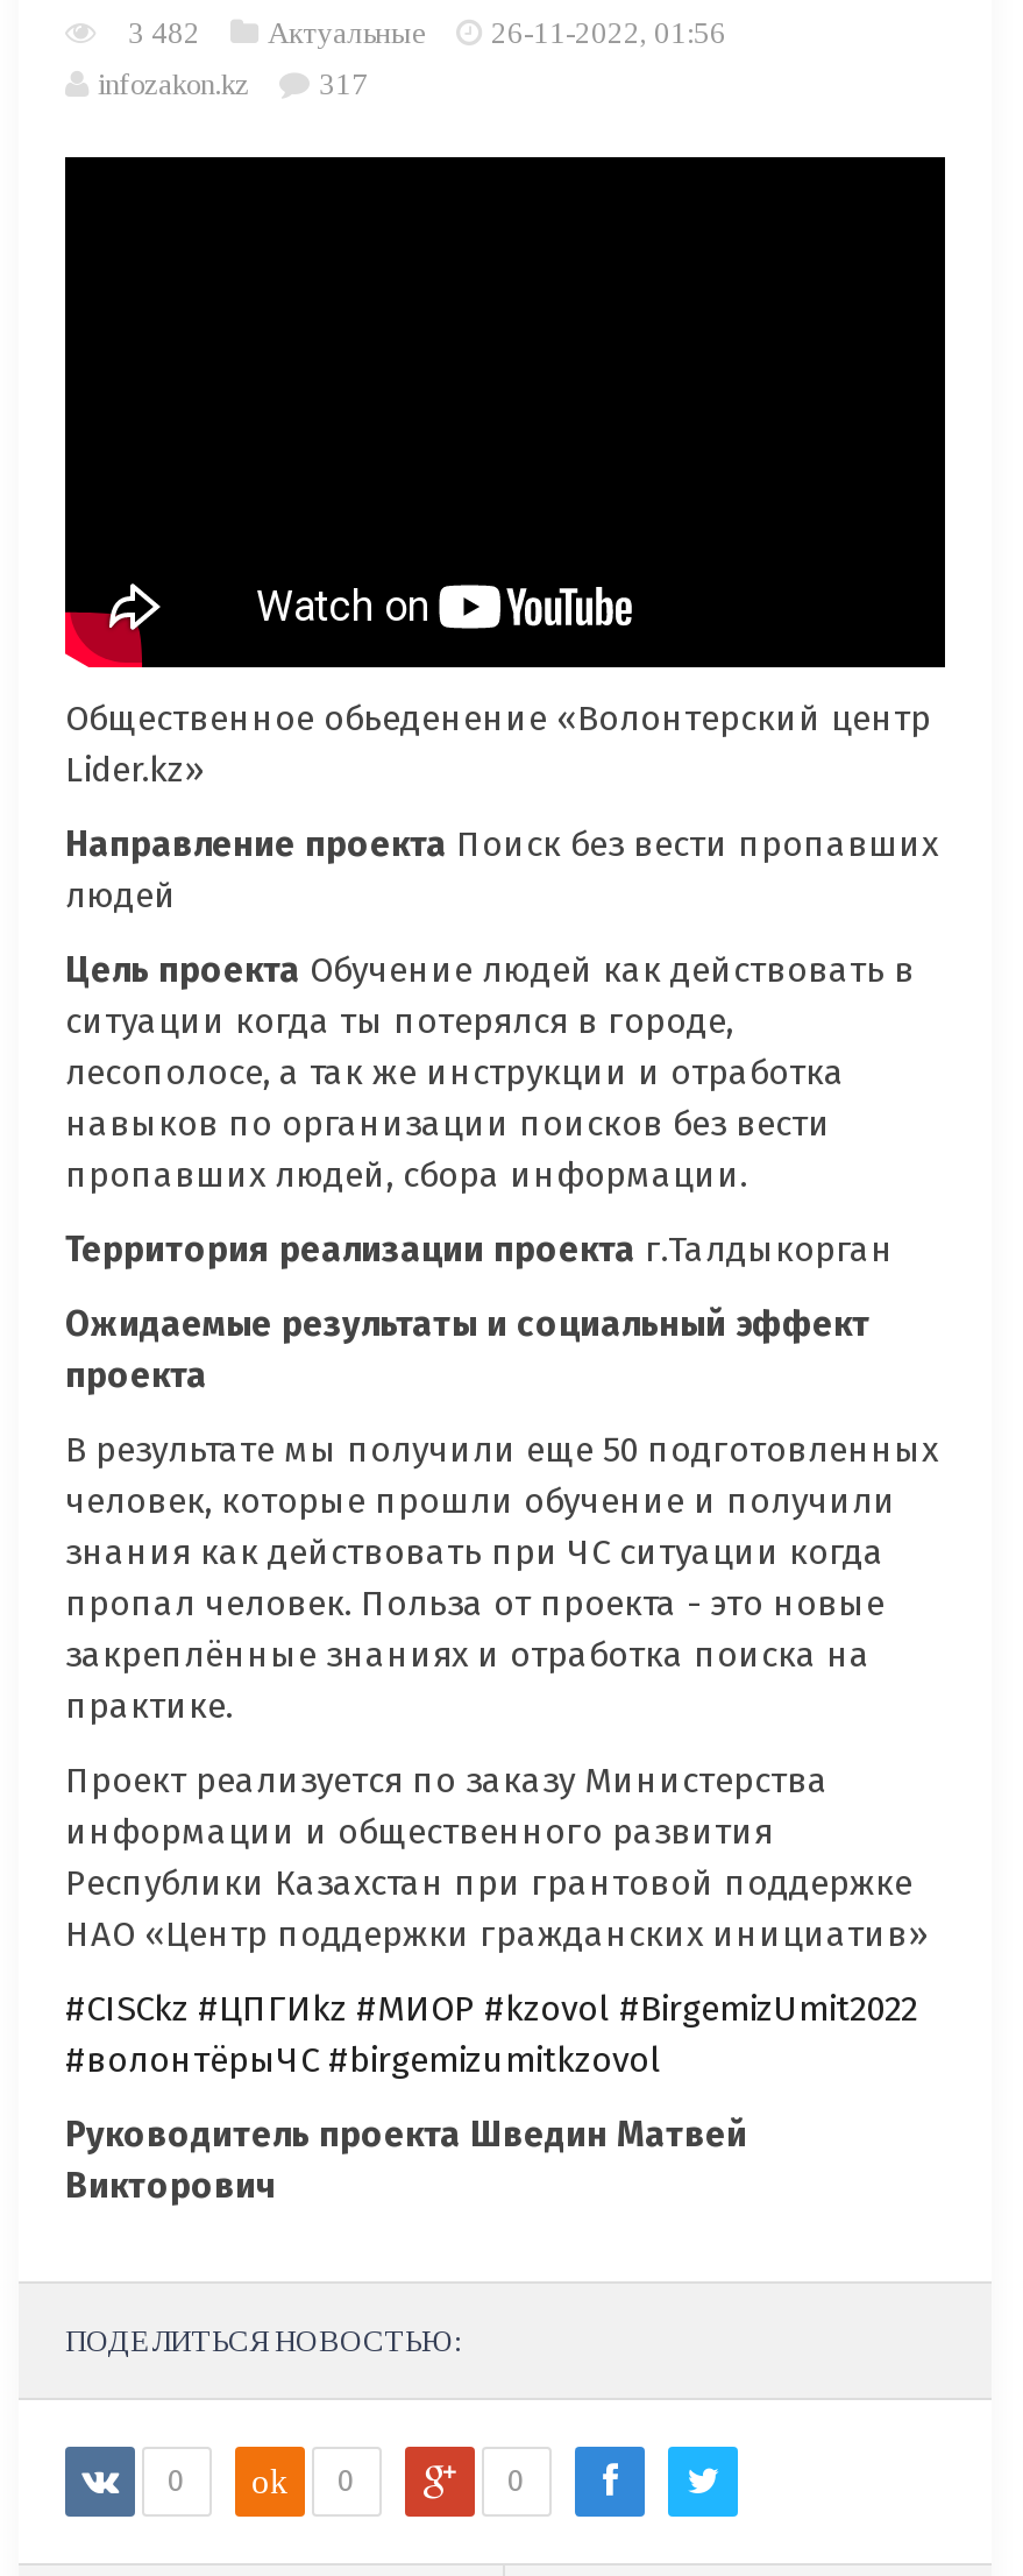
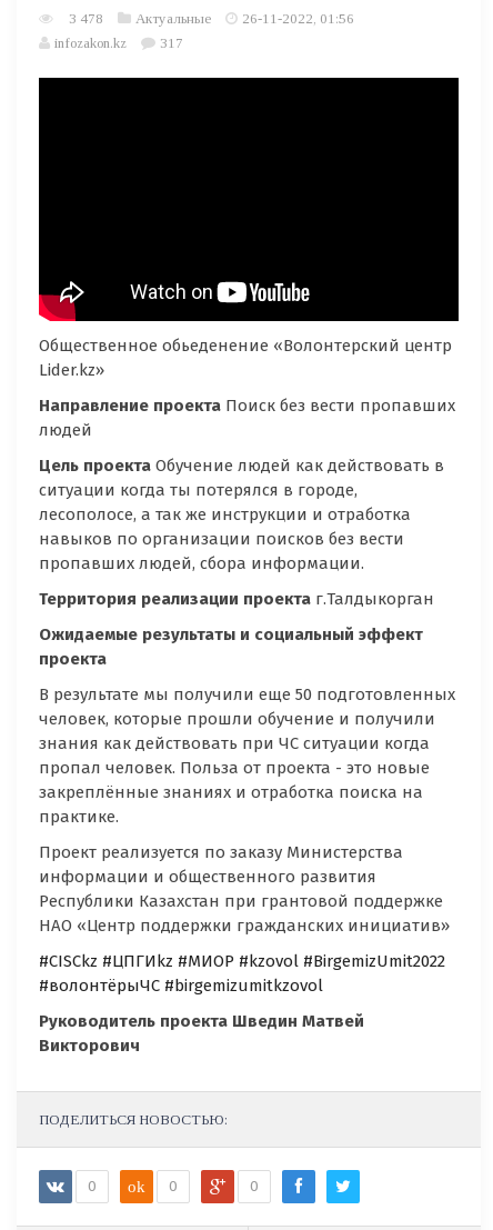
[128,16,726,51] 3 482 Актуальные 26-11-2022, 01:56 -> [69,10,354,27] 3 478 Актуальные 26-11-2022, 01:56

